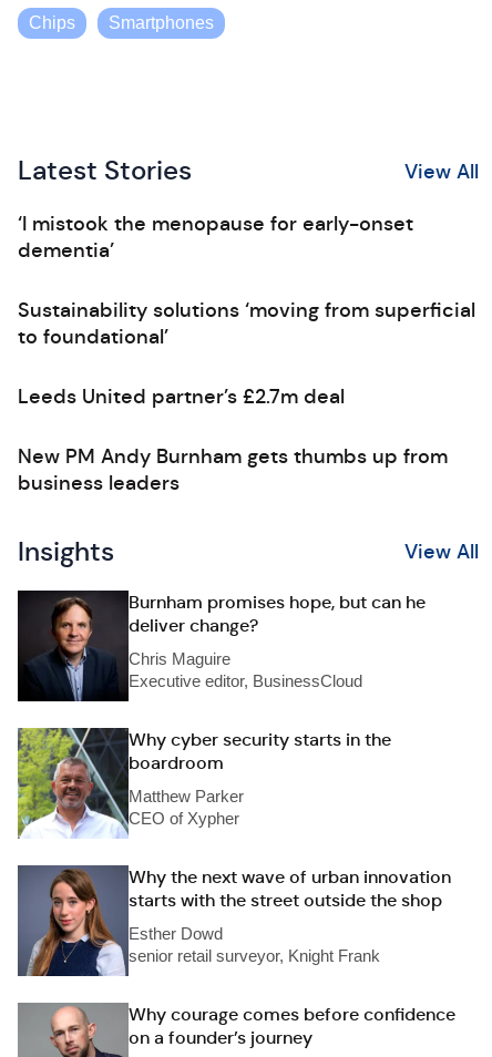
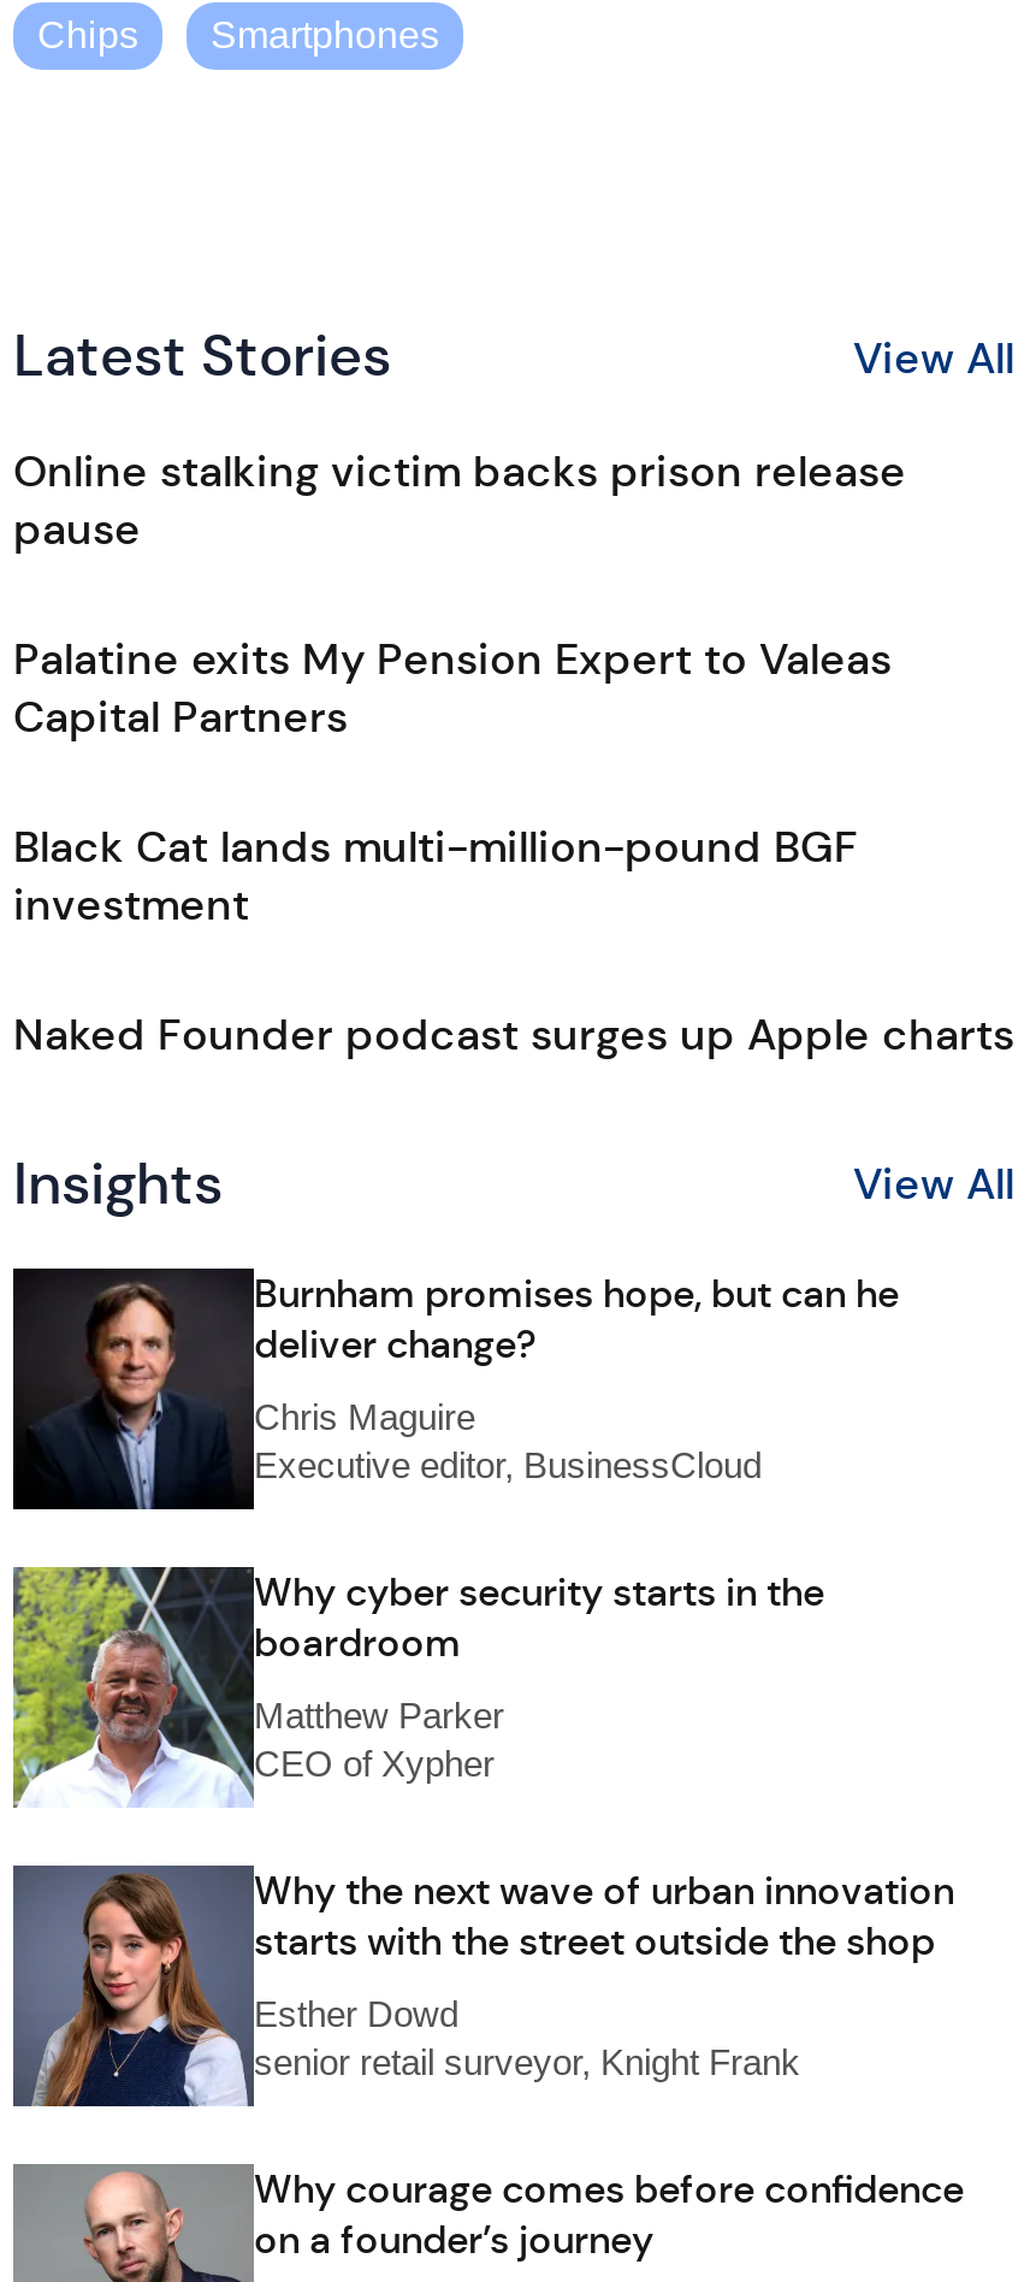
[18,212,413,263] ‘I mistook the menopause for early-onset | dementia’ -> [13,445,906,556] Online stalking victim backs prison release | pause
[18,298,475,349] Sustainability solutions ‘moving from superficial | to foundational’ -> [13,633,892,744] Palatine exits My Pension Expert to Valeas | Capital Partners
[18,384,345,409] Leeds United partner’s £2.7m deal -> [13,821,858,932] Black Cat lands multi-million-pound BGF | investment
[18,444,448,495] New PM Andy Burnham gets thumbs up from | business leaders -> [13,1009,1014,1062] Naked Founder podcast surges up Apple charts

